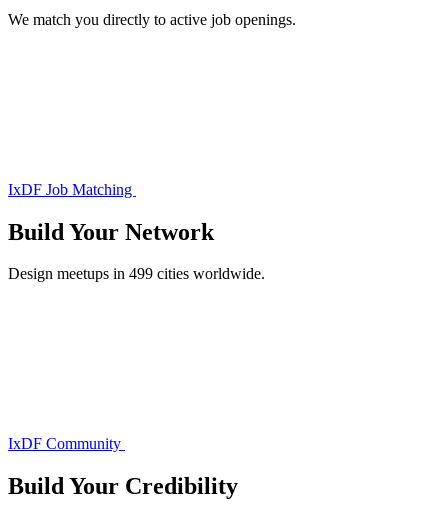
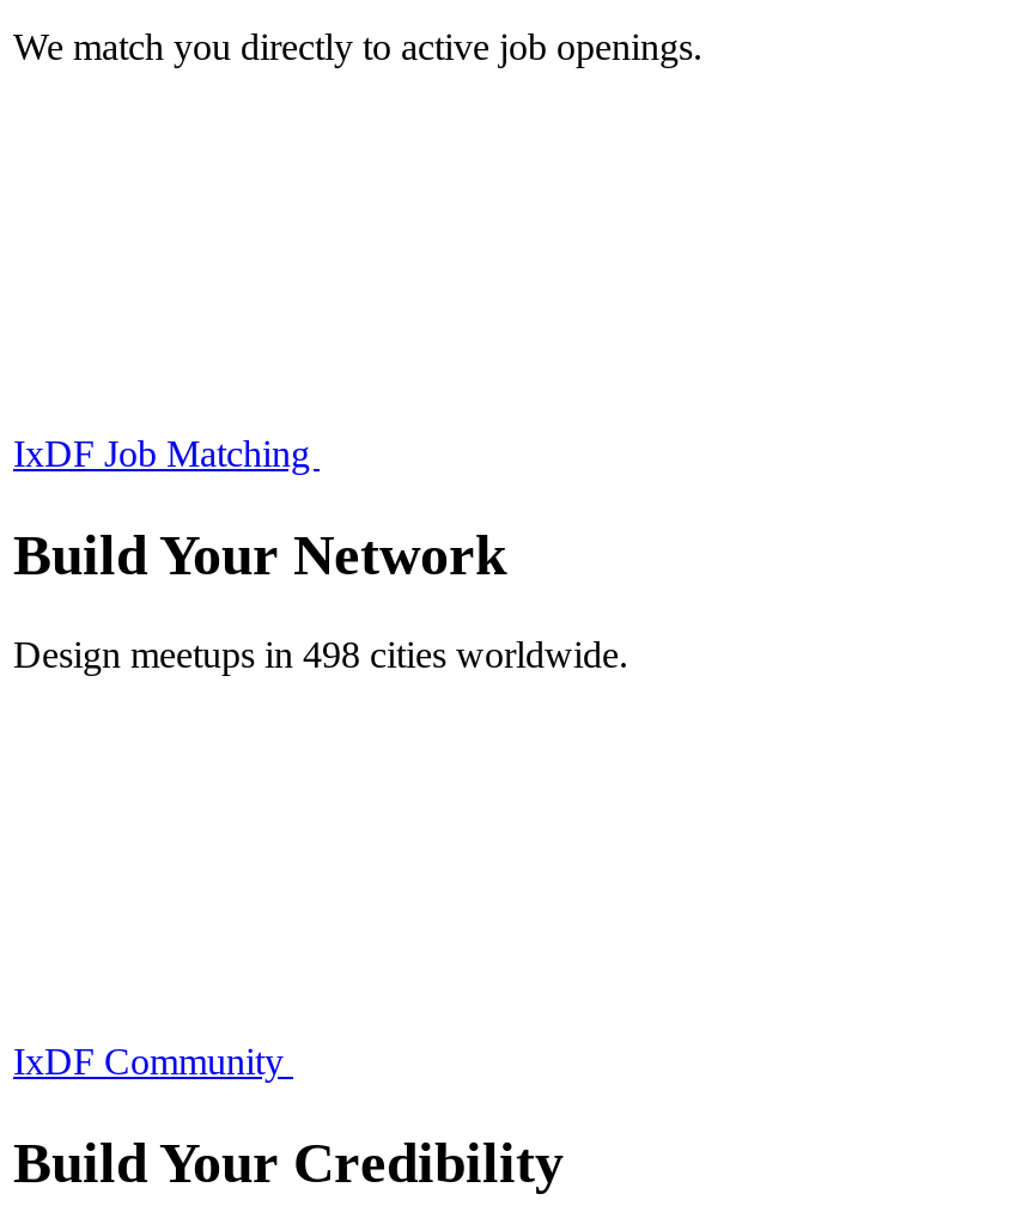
[8,265,265,282] Design meetups in 499 cities worldwide. -> [13,635,628,676] Design meetups in 498 cities worldwide.

